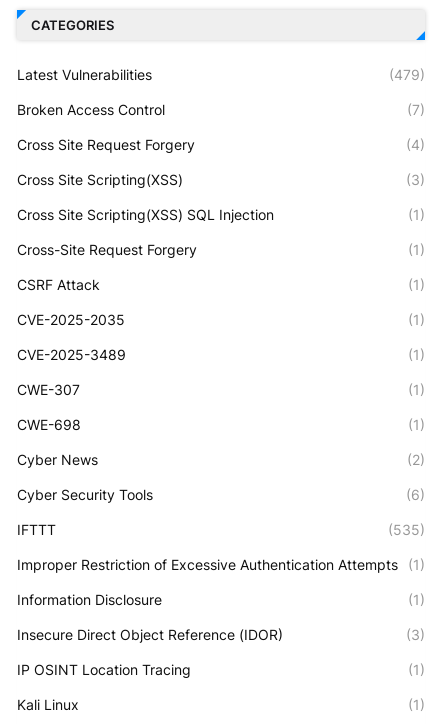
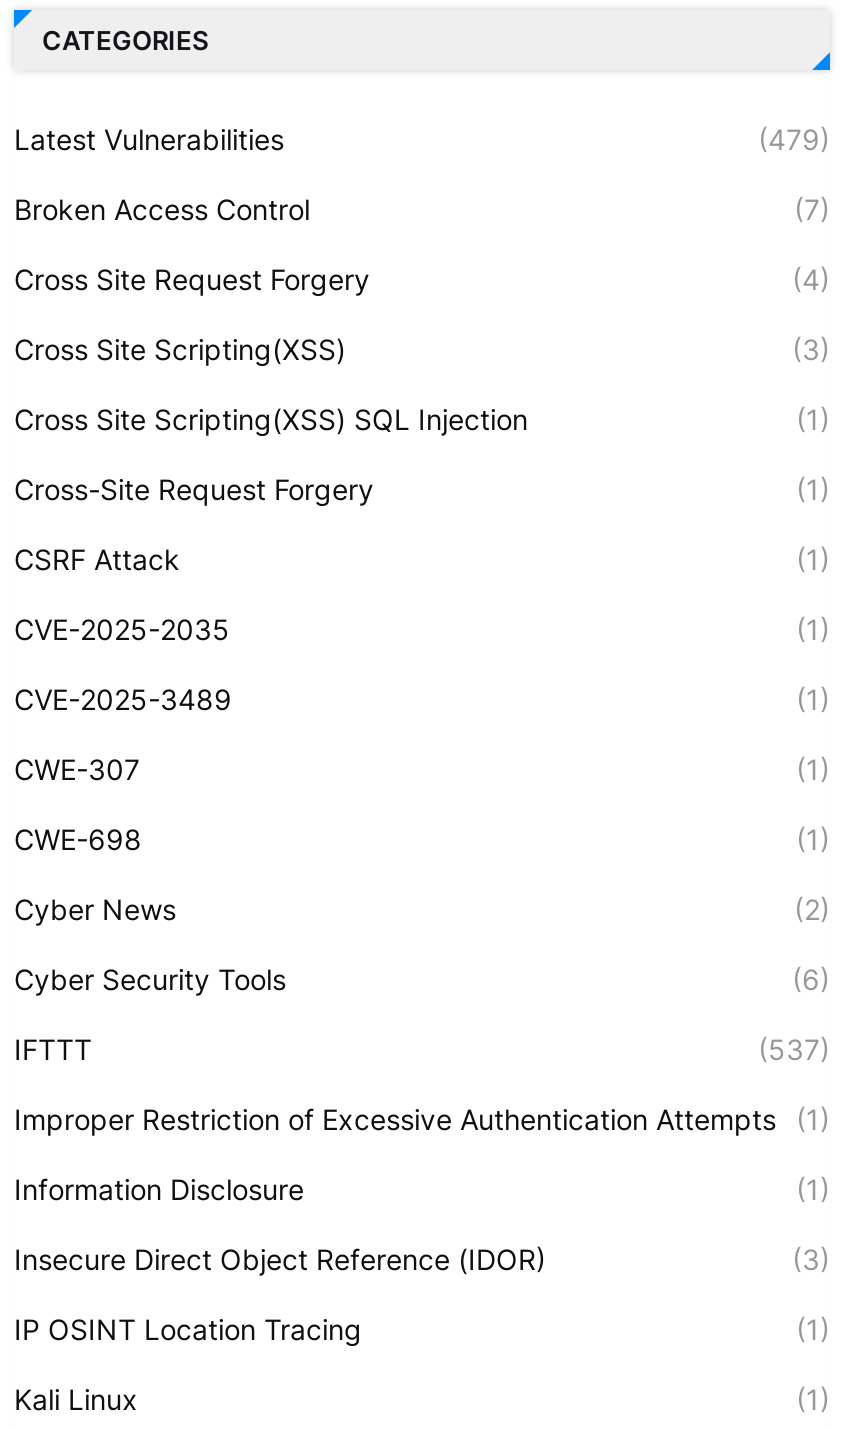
[388,521,425,538] (535) -> [758,1032,830,1066] (537)

